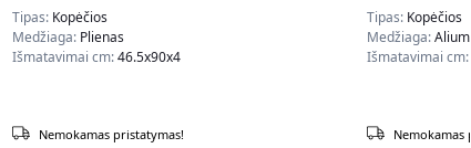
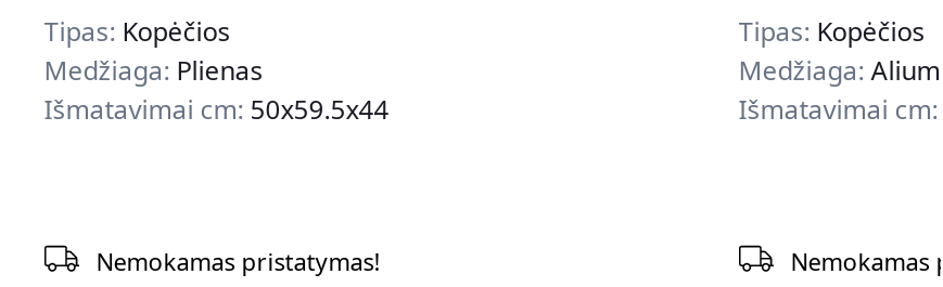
[12,47,180,66] Išmatavimai cm: 46.5x90x4 -> [44,90,389,127] Išmatavimai cm: 50x59.5x44

